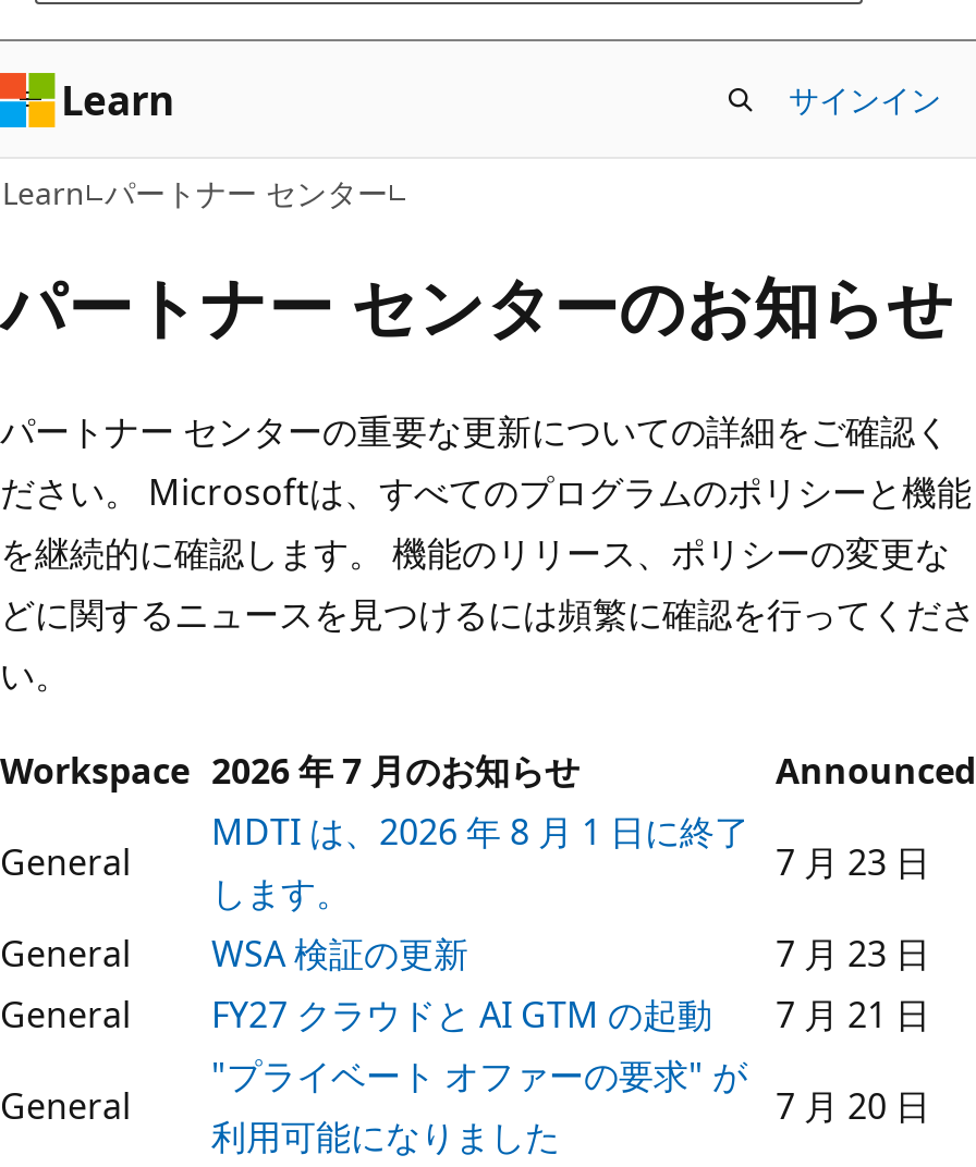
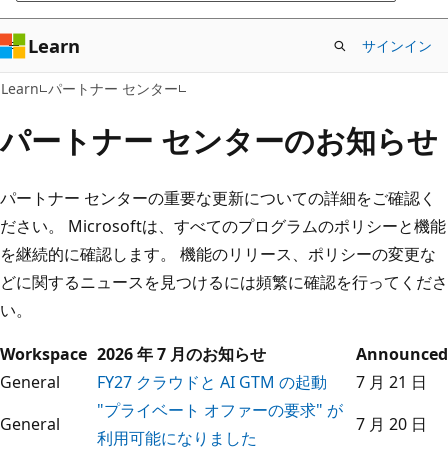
[211,807,749,916] MDTI は、2026 年 8 月 1 日に終了 | します。 -> none
[0,837,131,885] General -> none
[0,837,930,976] 7 月 23 日 | General | WSA 検証の更新 | 7 月 23 日 -> none

